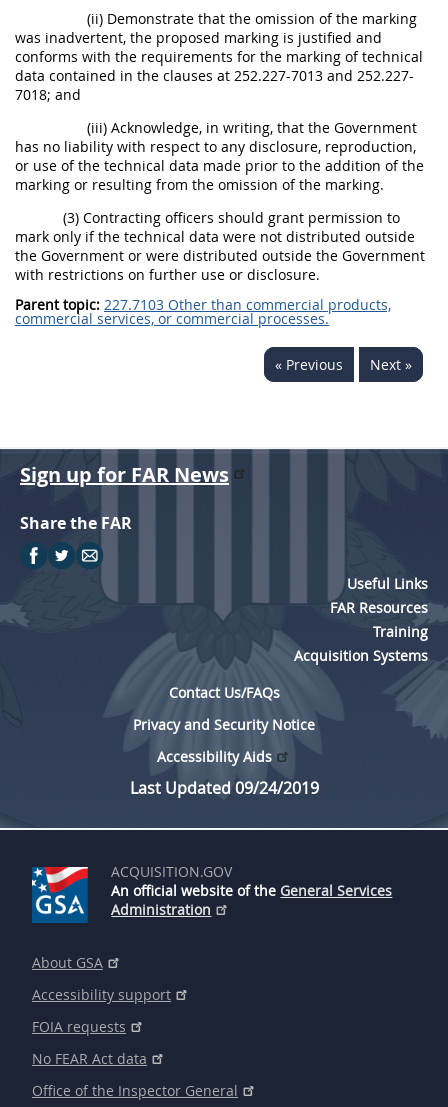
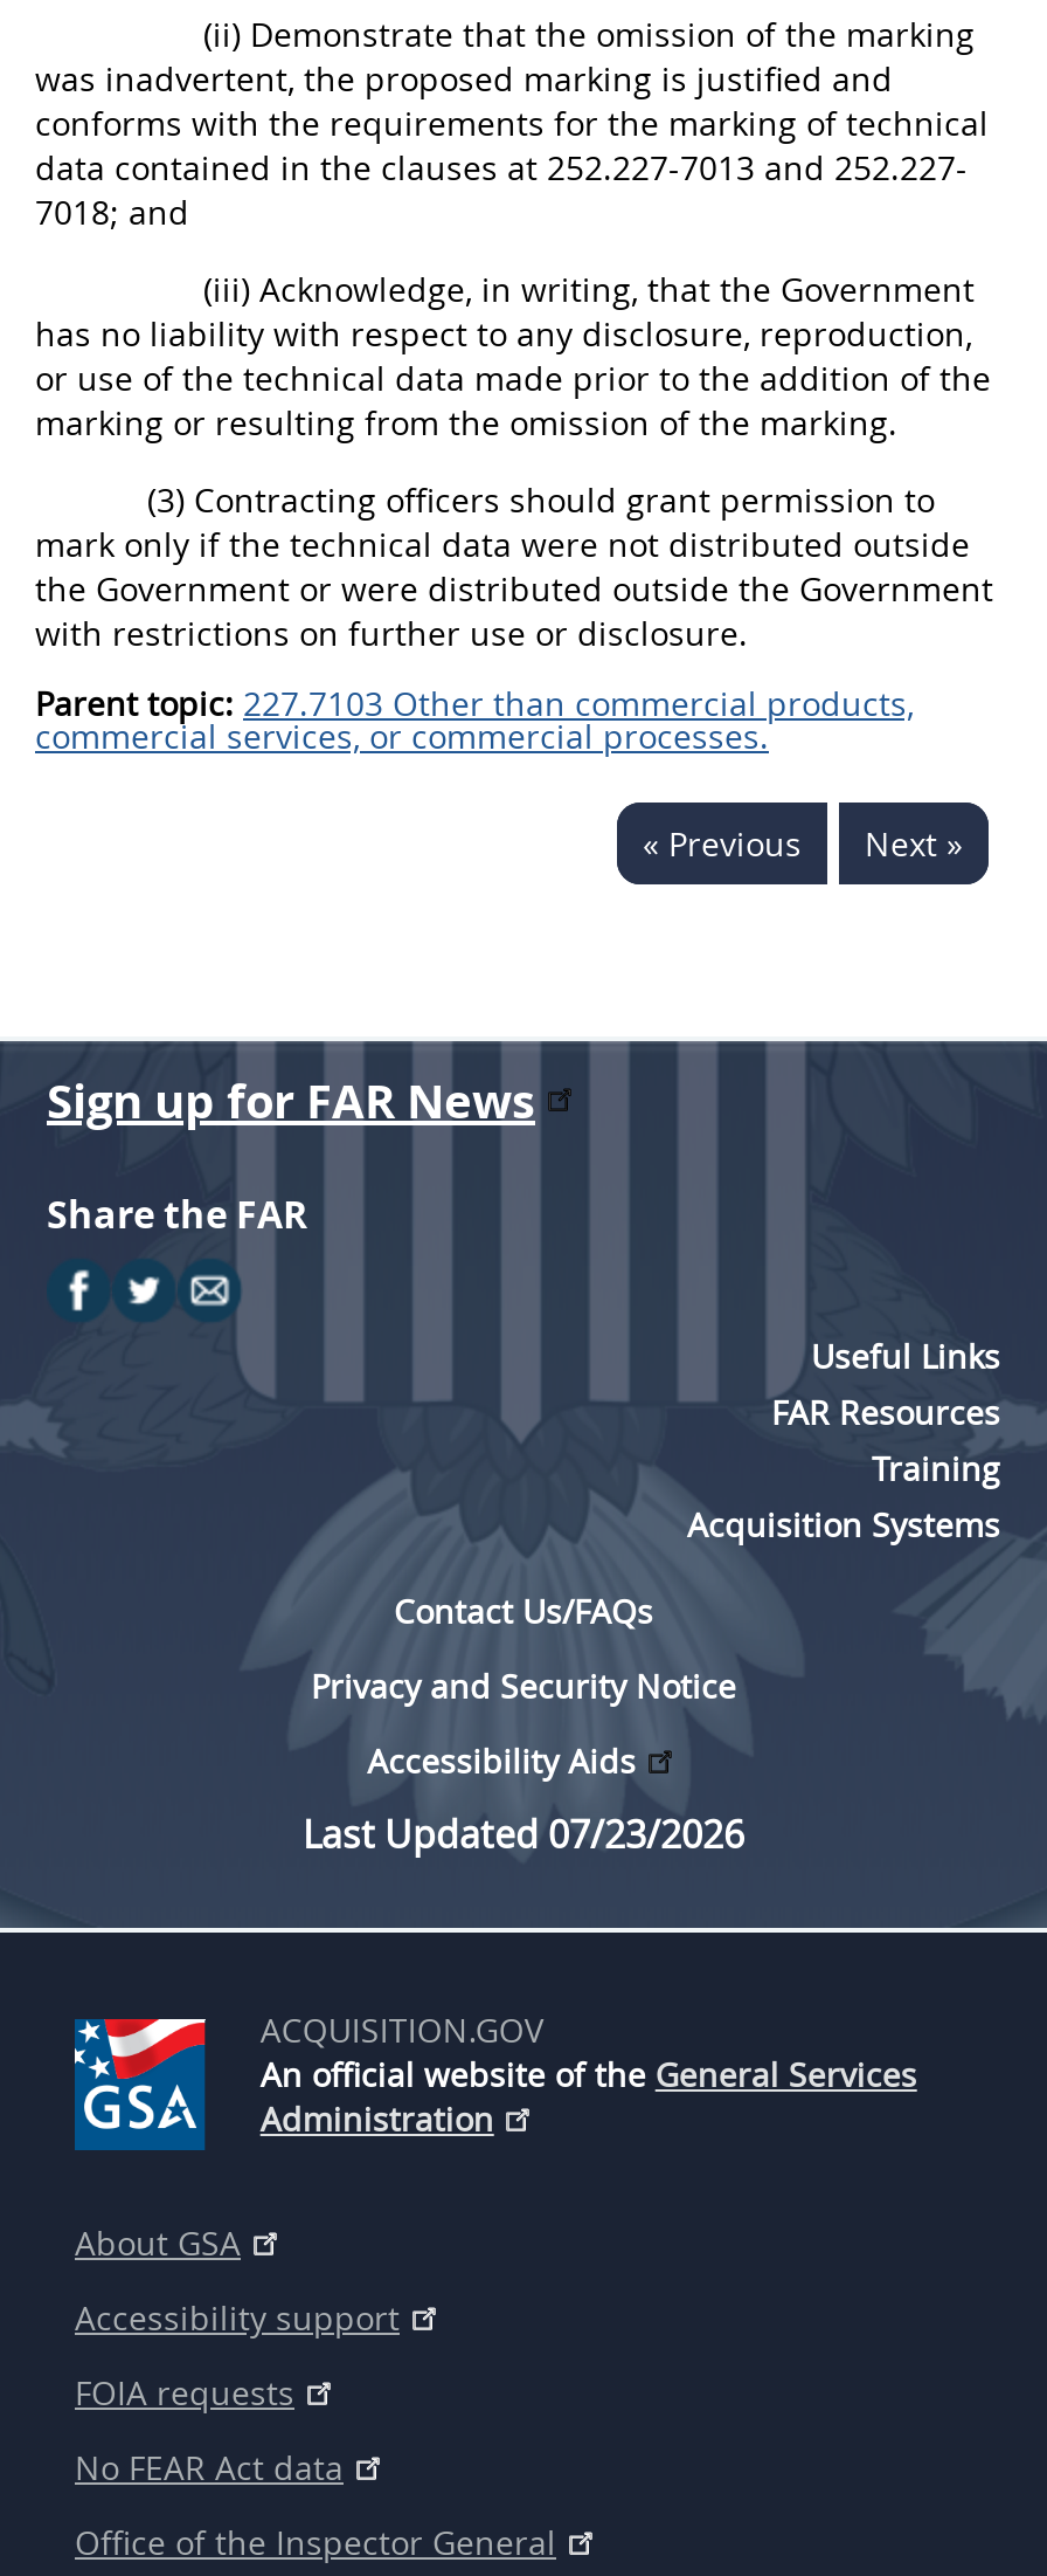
[129,777,318,799] Last Updated 09/24/2019 -> [303,1809,744,1860] Last Updated 07/23/2026

